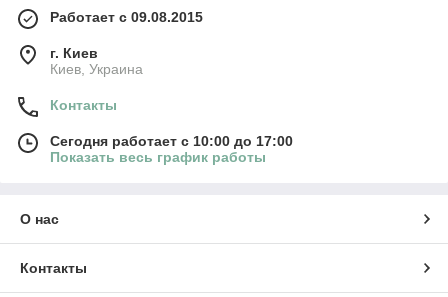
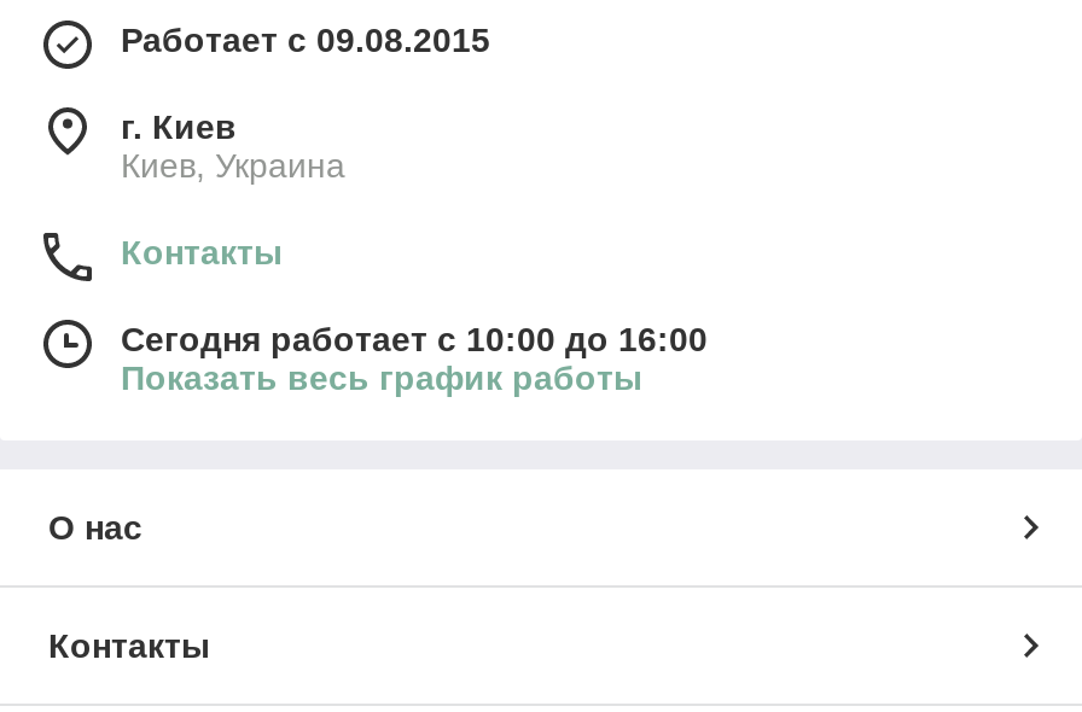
[50,133,293,149] Сегодня работает с 10:00 до 17:00 -> [121,319,708,358] Сегодня работает с 10:00 до 16:00

